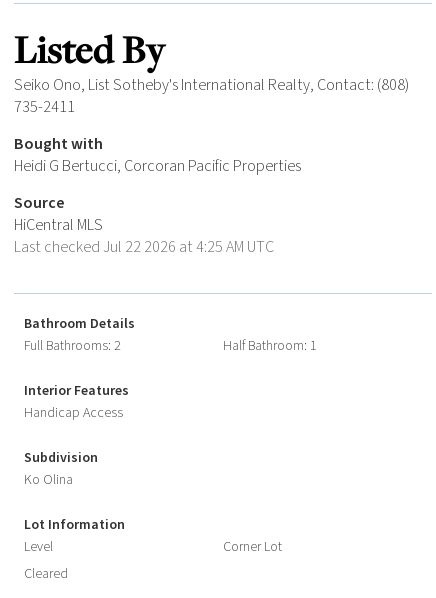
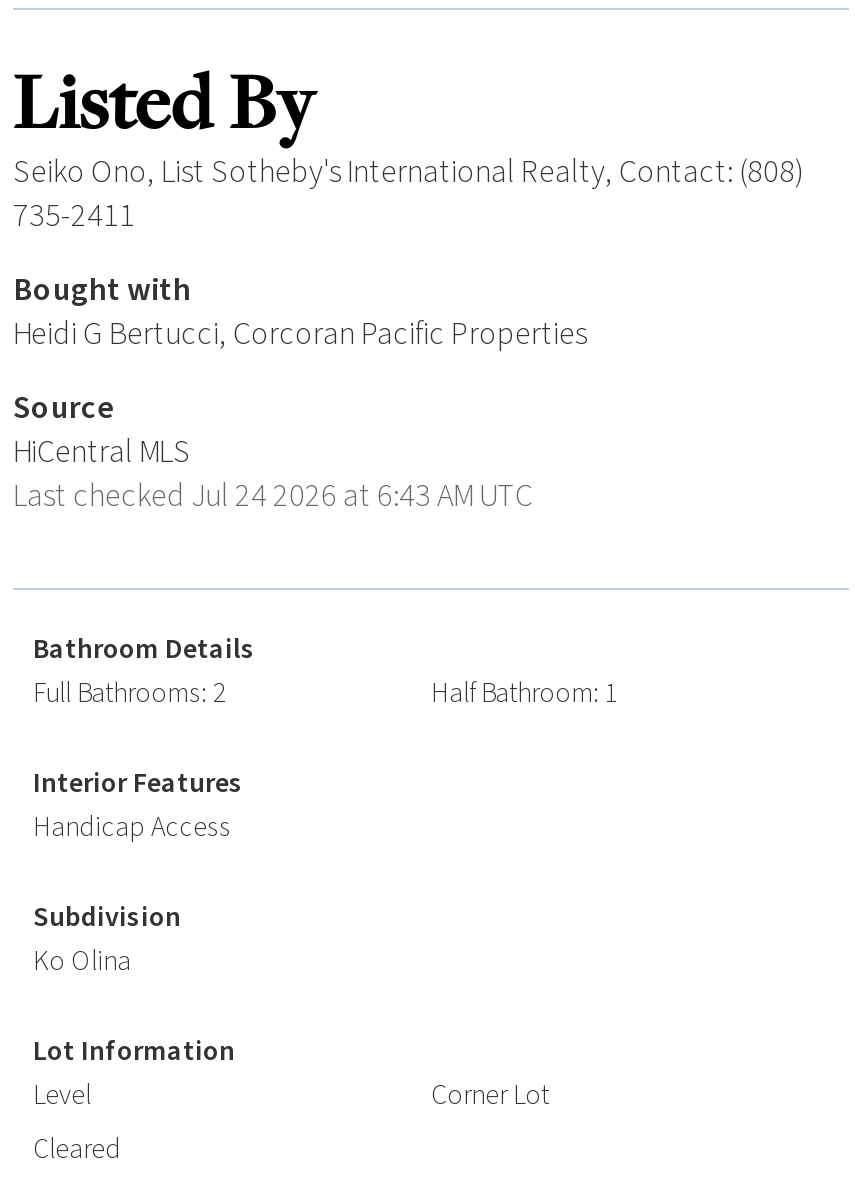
[14,236,274,258] Last checked Jul 22 2026 at 4:25 AM UTC -> [13,474,533,518] Last checked Jul 24 2026 at 6:43 AM UTC

